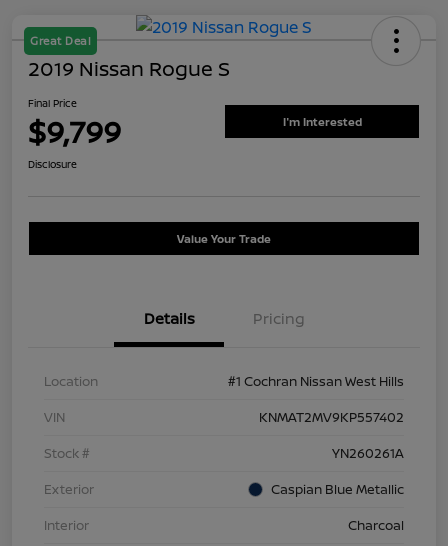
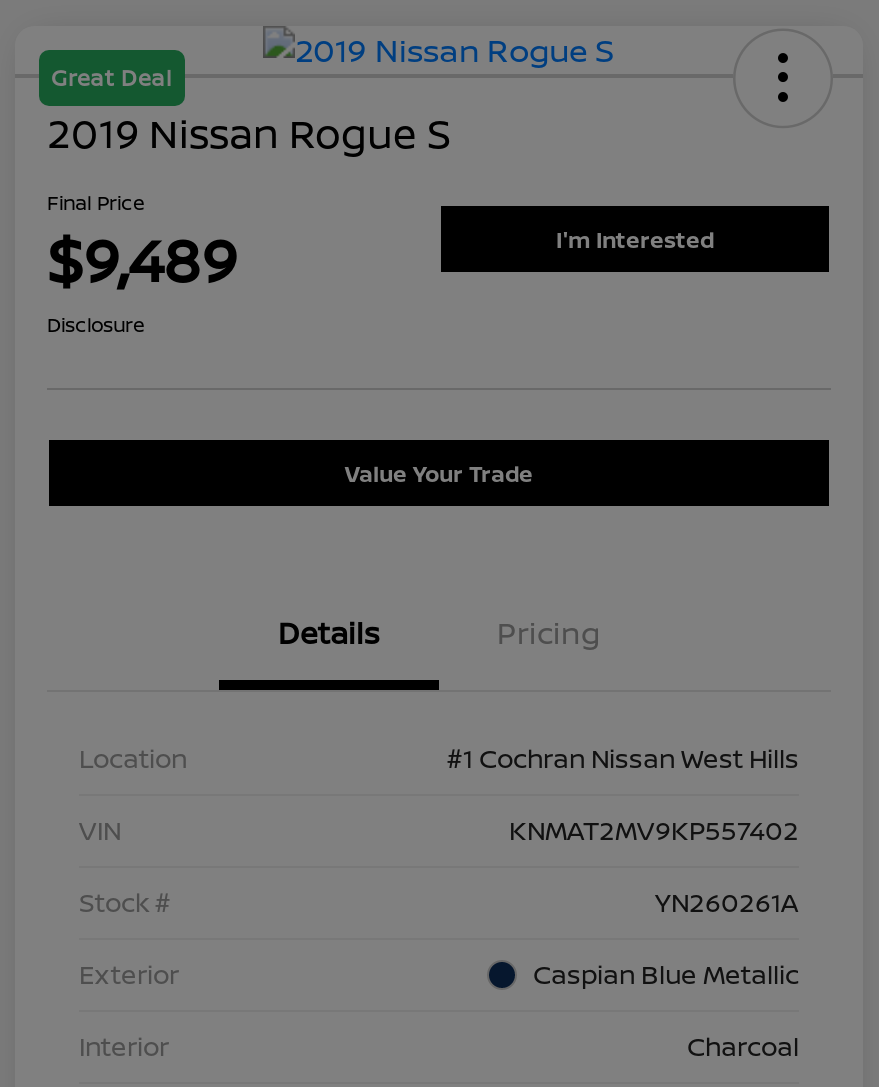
[28,111,121,152] $9,799 -> [47,218,237,300] $9,489

